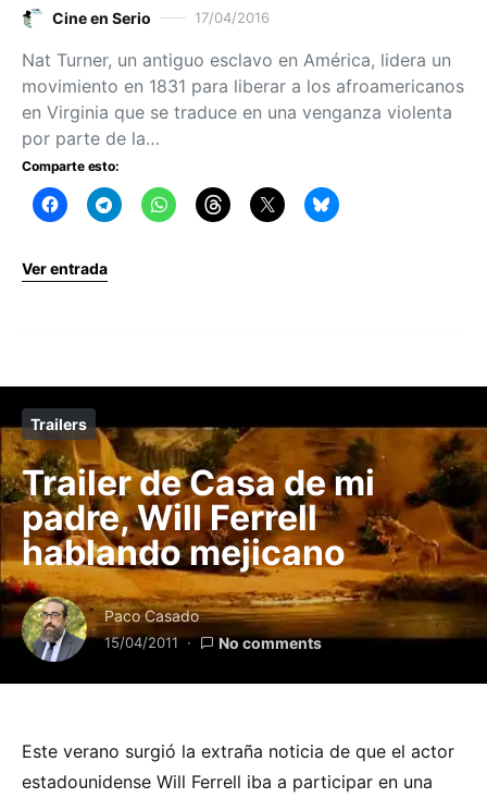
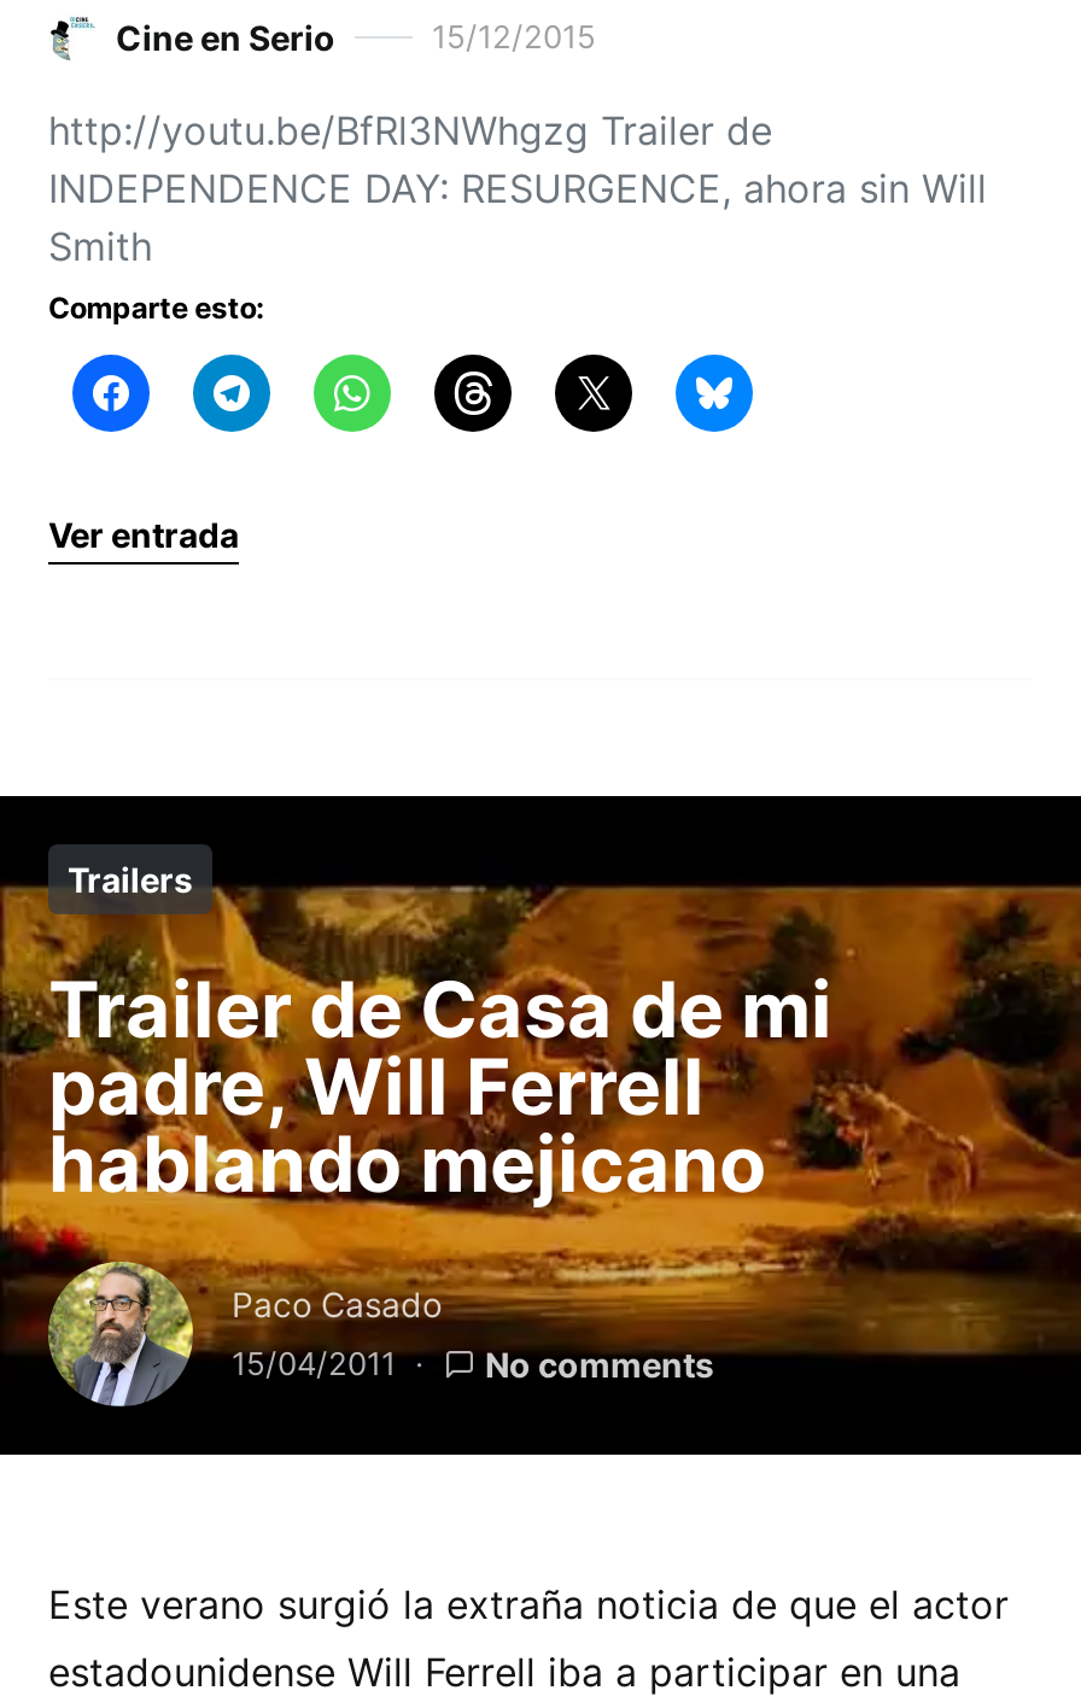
[195,8,270,26] 17/04/2016 -> [432,16,596,55] 15/12/2015
[22,49,464,149] Nat Turner, un antiguo esclavo en América, lidera un | movimiento en 1831 para liberar a los afroamericanos | en Virginia que se traduce en una venganza violenta | por parte de la… -> [48,106,987,270] http://youtu.be/BfRl3NWhgzg Trailer de | INDEPENDENCE DAY: RESURGENCE, ahora sin Will | Smith

